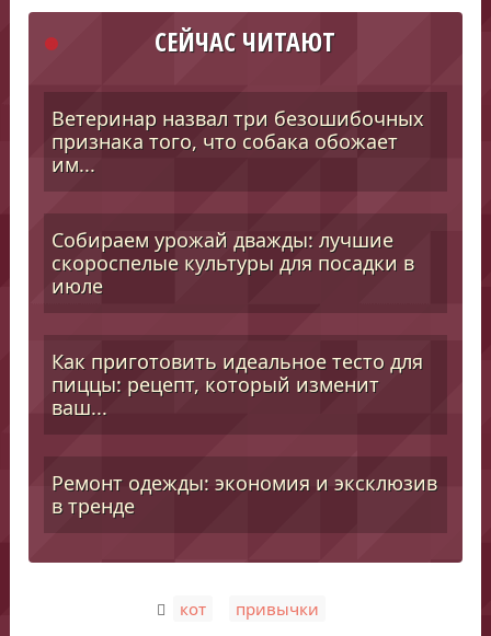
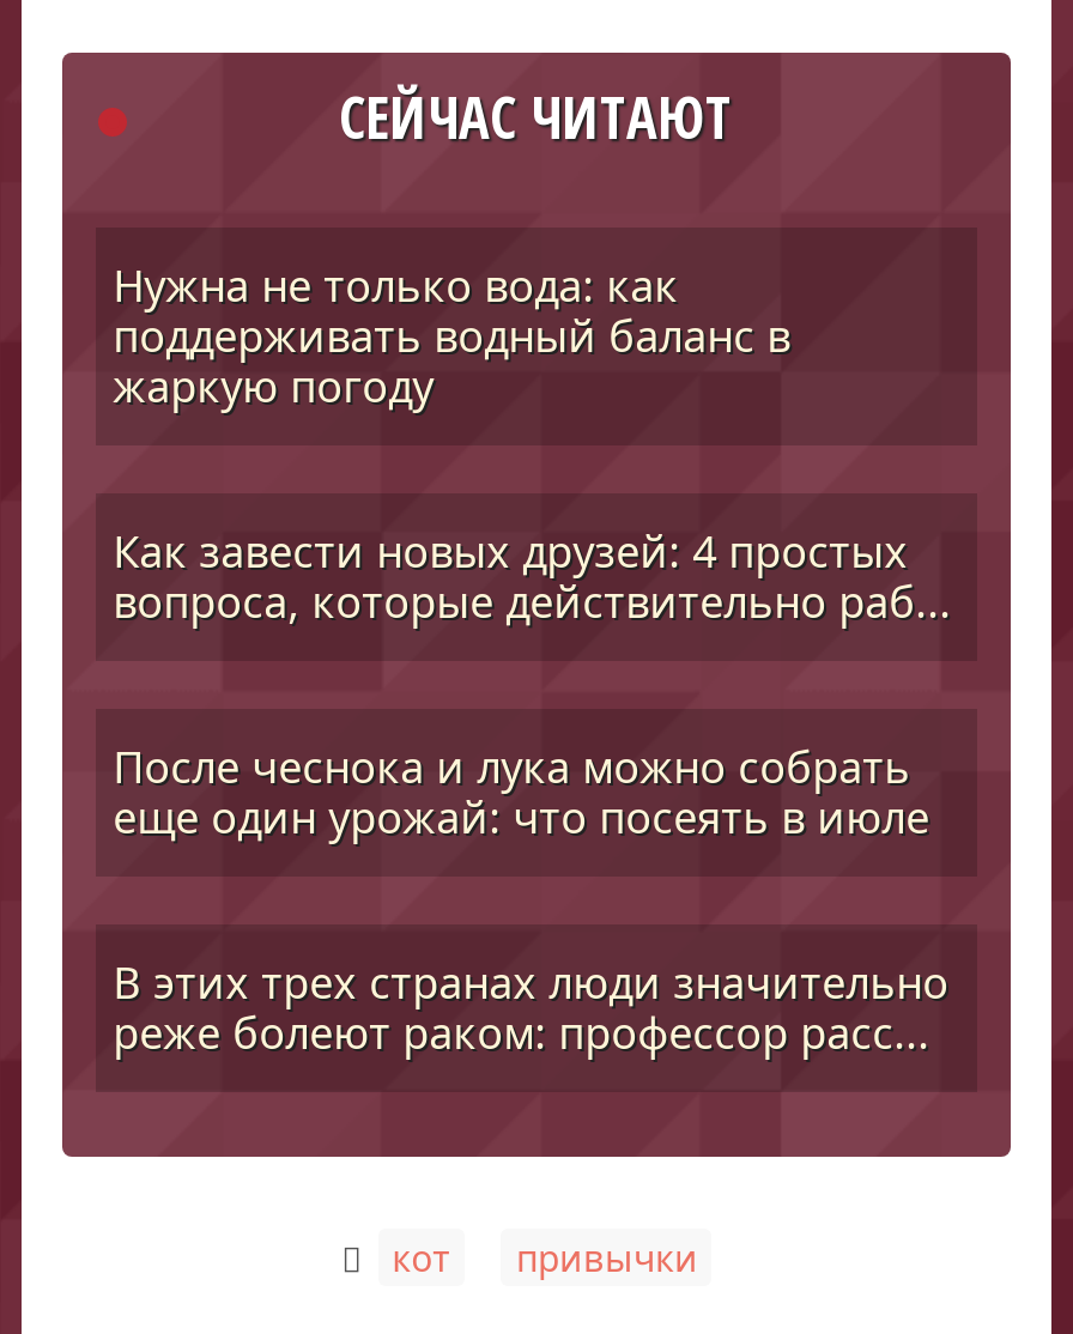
[52,105,424,177] Ветеринар назвал три безошибочных | признака того, что собака обожает | им... -> [113,256,791,414] Нужна не только вода: как | поддерживать водный баланс в | жаркую погоду
[52,227,415,299] Собираем урожай дважды: лучшие | скороспелые культуры для посадки в | июле -> [113,522,951,630] Как завести новых друзей: 4 простых | вопроса, которые действительно раб...
[52,348,423,420] Как приготовить идеальное тесто для | пиццы: рецепт, который изменит | ваш... -> [113,738,930,845] После чеснока и лука можно собрать | еще один урожай: что посеять в июле
[52,470,438,519] Ремонт одежды: экономия и эксклюзив | в тренде -> [113,953,949,1061] В этих трех странах люди значительно | реже болеют раком: профессор расс...

